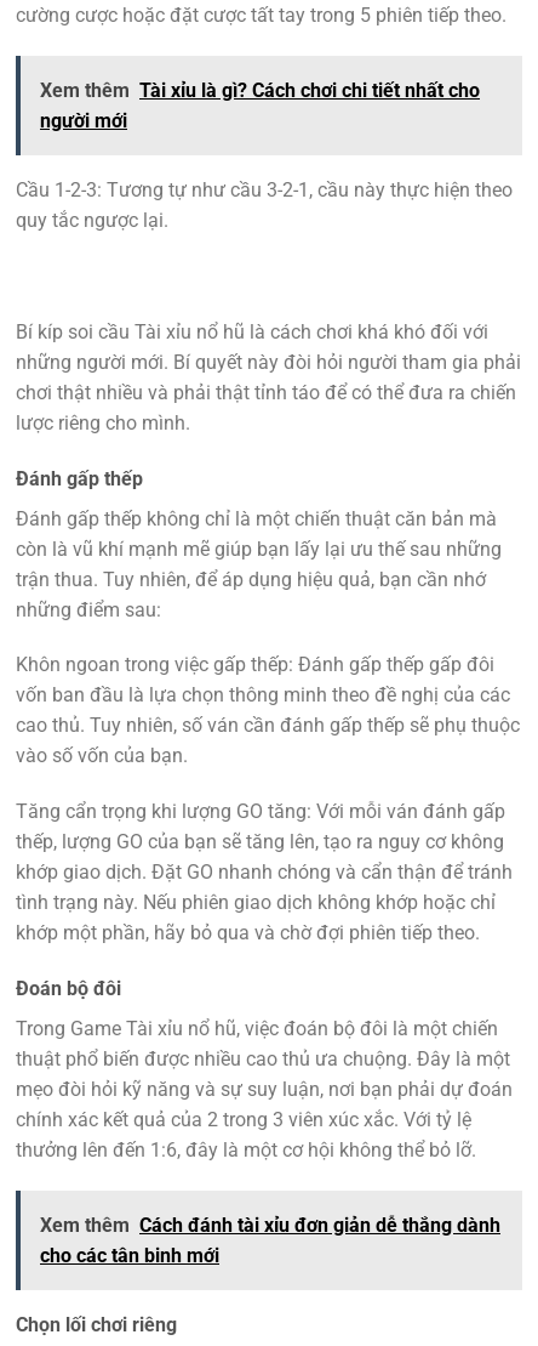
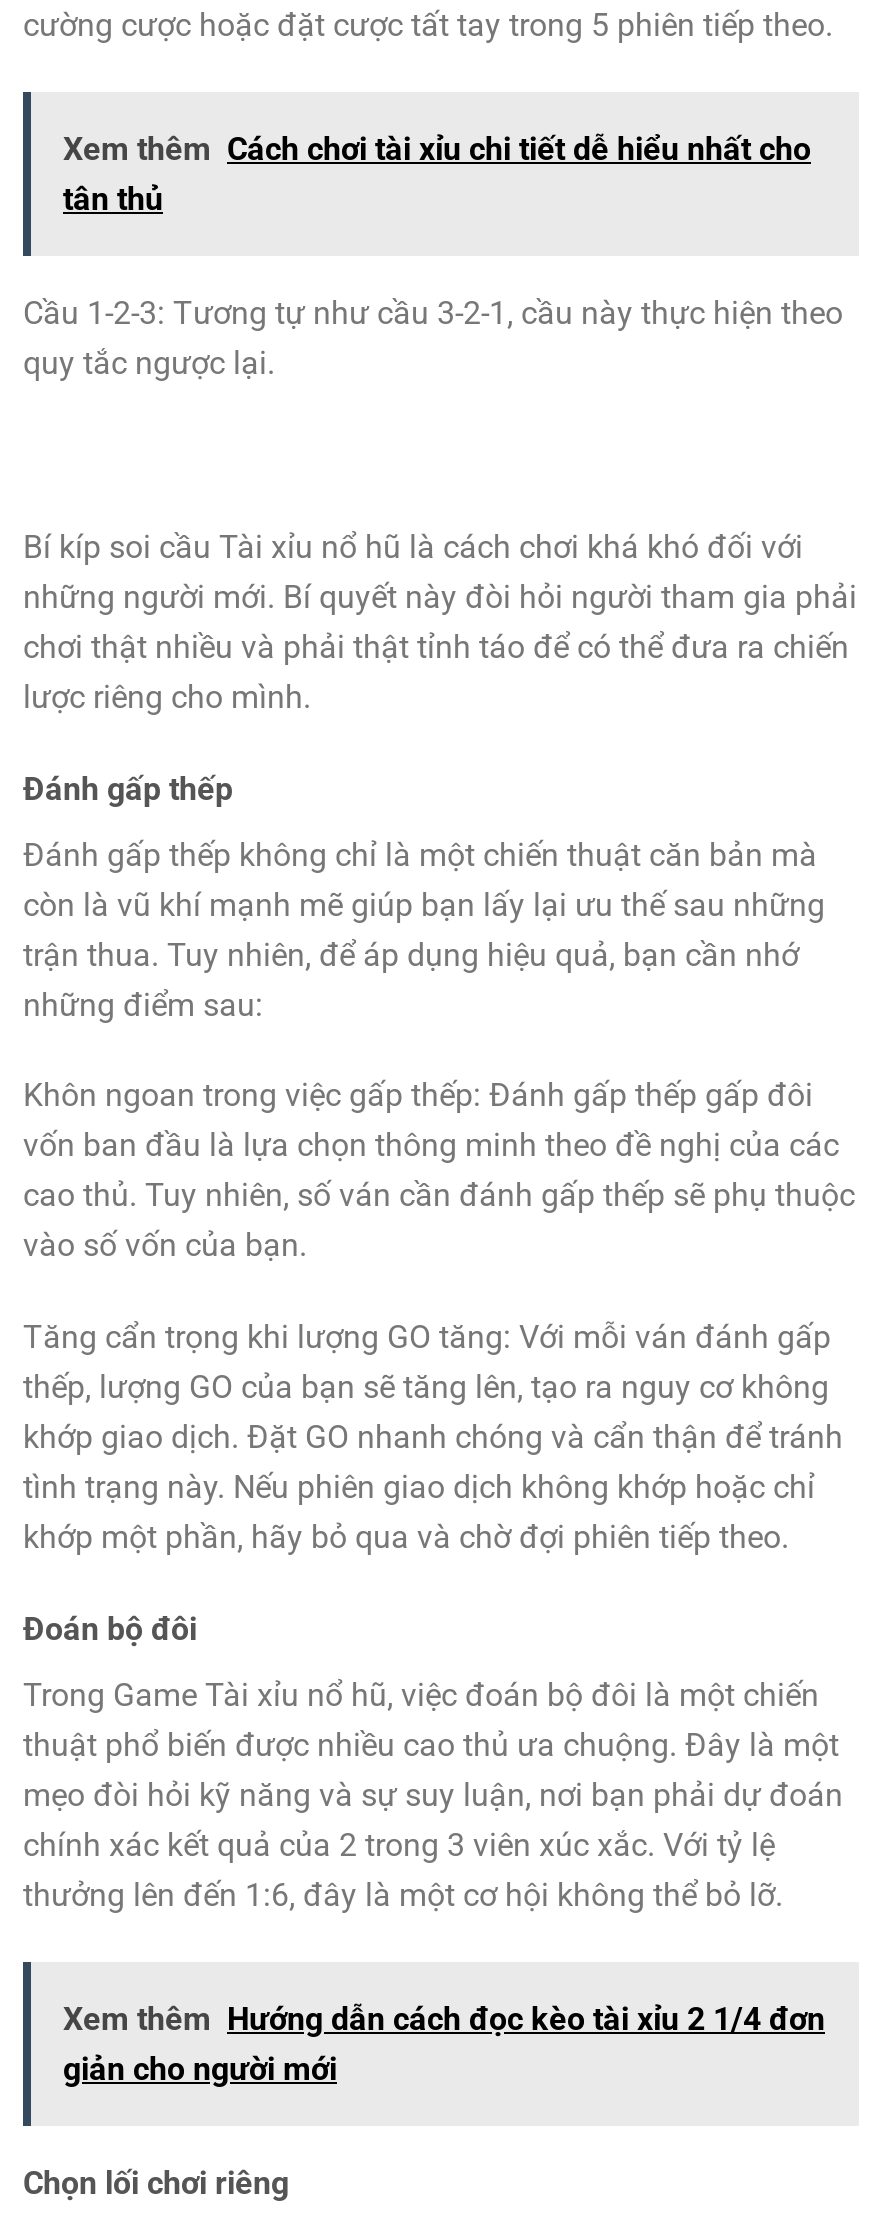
[40,79,480,133] Xem thêm Tài xỉu là gì? Cách chơi chi tiết nhất cho | người mới -> [63,130,811,218] Xem thêm Cách chơi tài xỉu chi tiết dễ hiểu nhất cho | tân thủ
[40,1213,500,1267] Xem thêm Cách đánh tài xỉu đơn giản dễ thắng dành | cho các tân binh mới -> [63,2000,825,2088] Xem thêm Hướng dẫn cách đọc kèo tài xỉu 2 1/4 đơn | giản cho người mới

